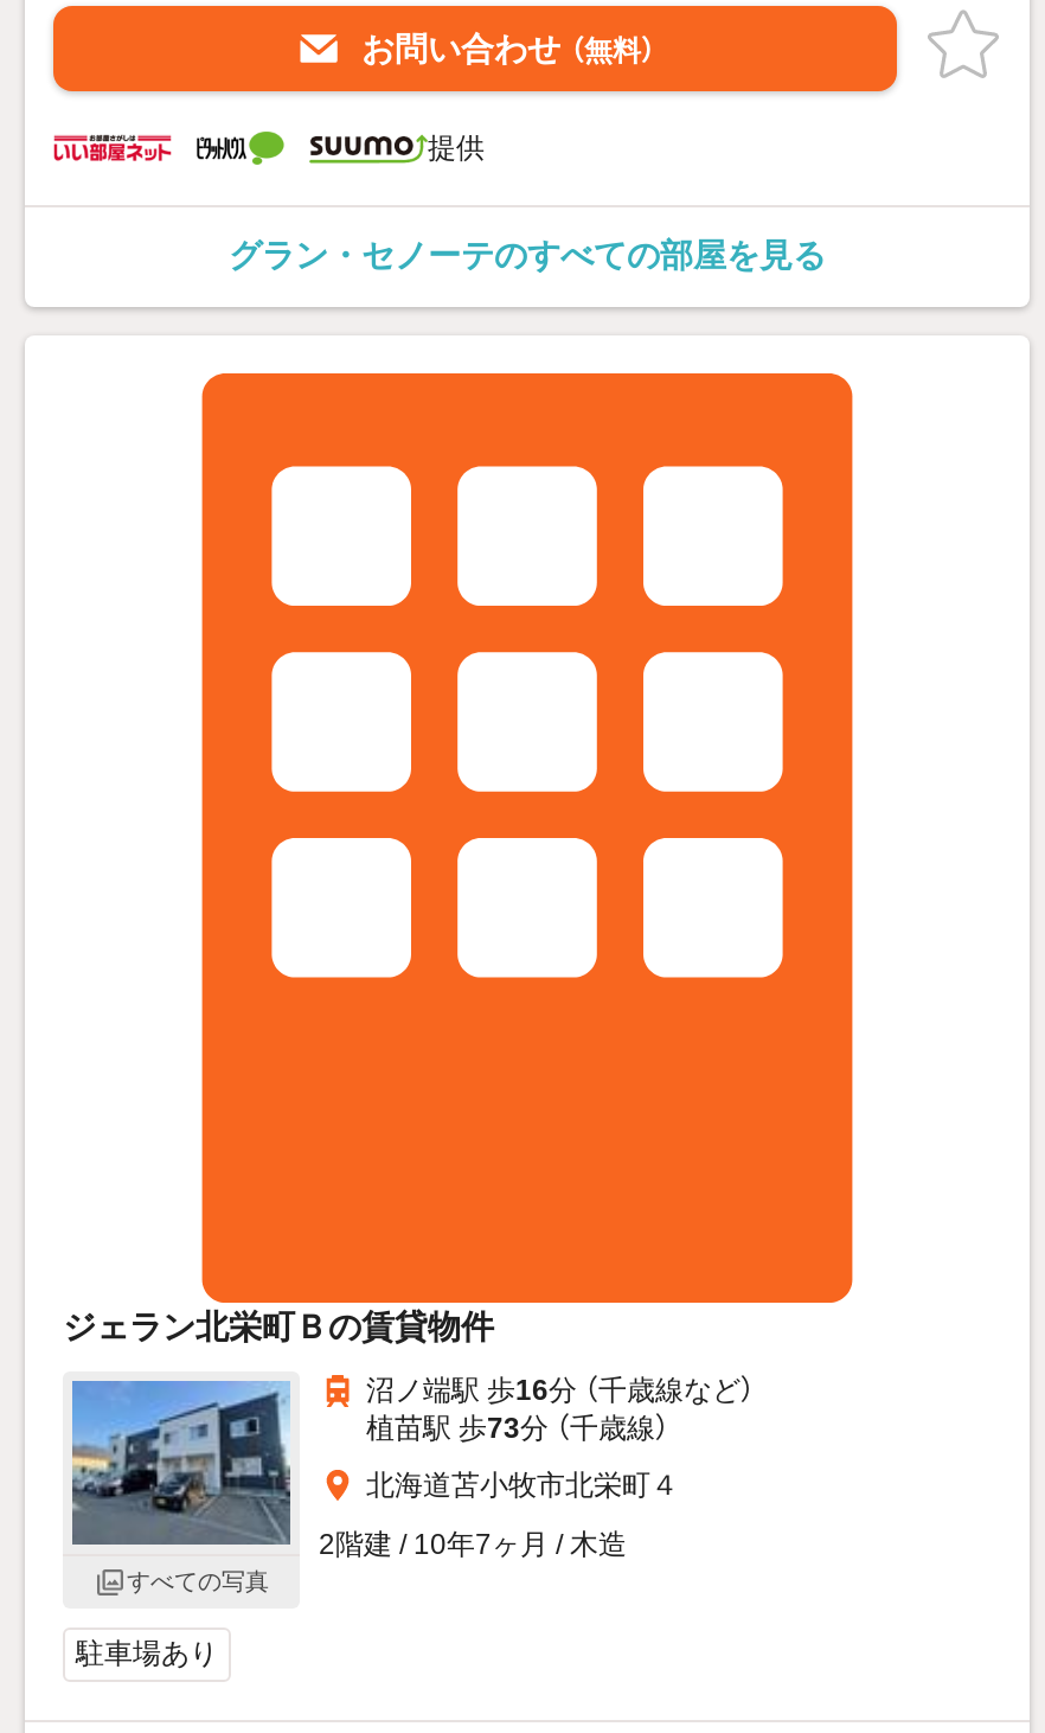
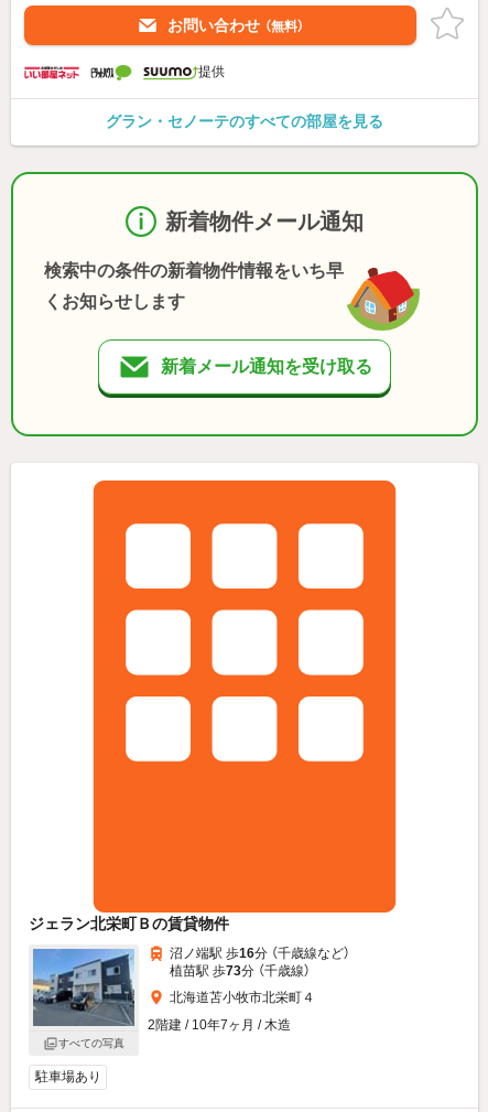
none -> [10,170,479,439] [image] | 新着物件メール通知 | 検索中の条件の新着物件情報をいち早 | くお知らせします | 新着メール通知を受け取る

